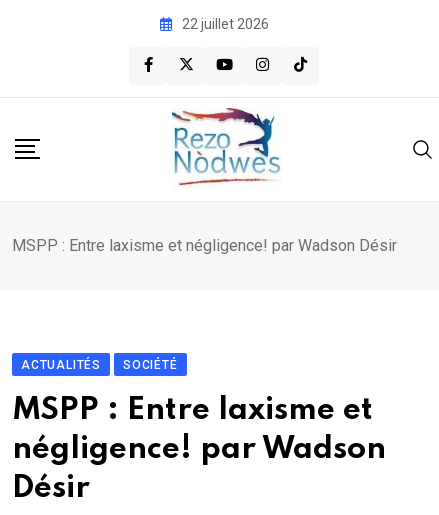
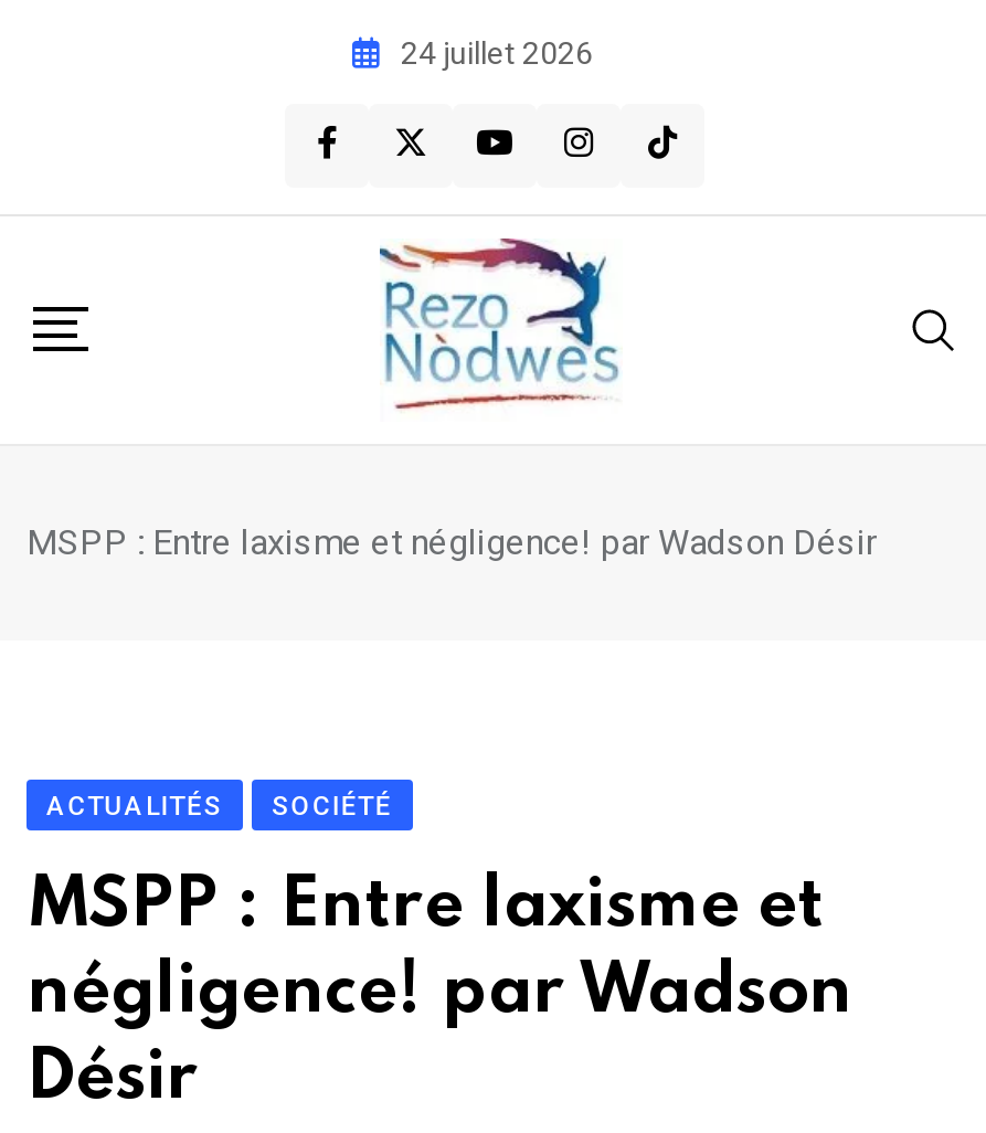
[181,15,268,31] 22 juillet 2026 -> [401,34,593,70] 24 juillet 2026

